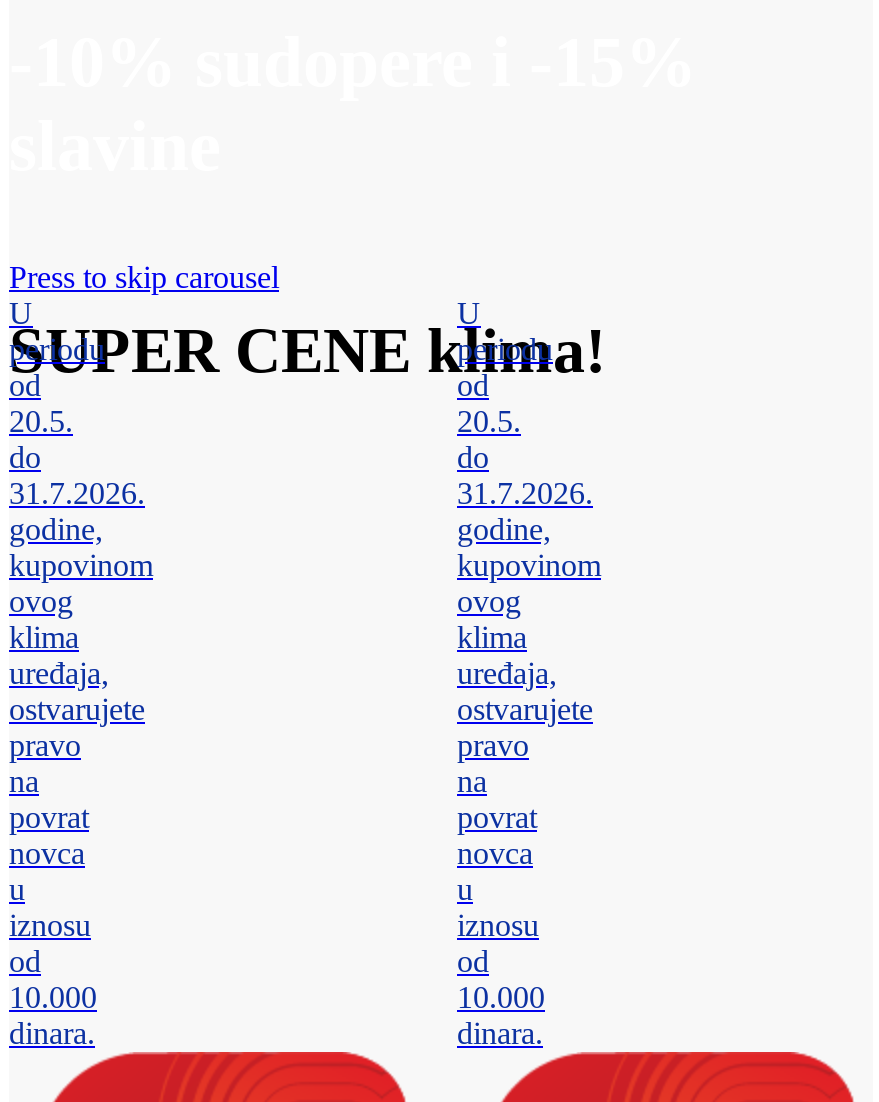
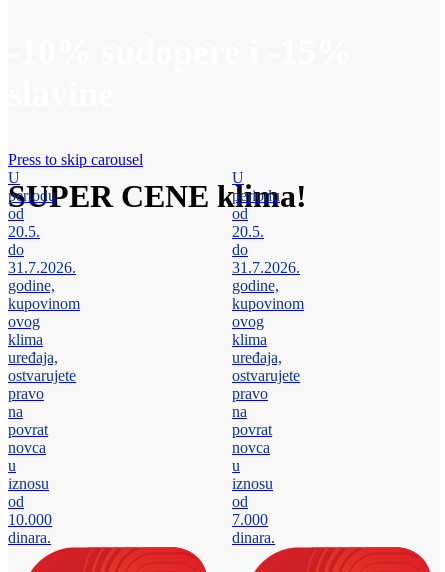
[457,980,545,1014] 10.000 -> [232,511,268,528] 7.000

